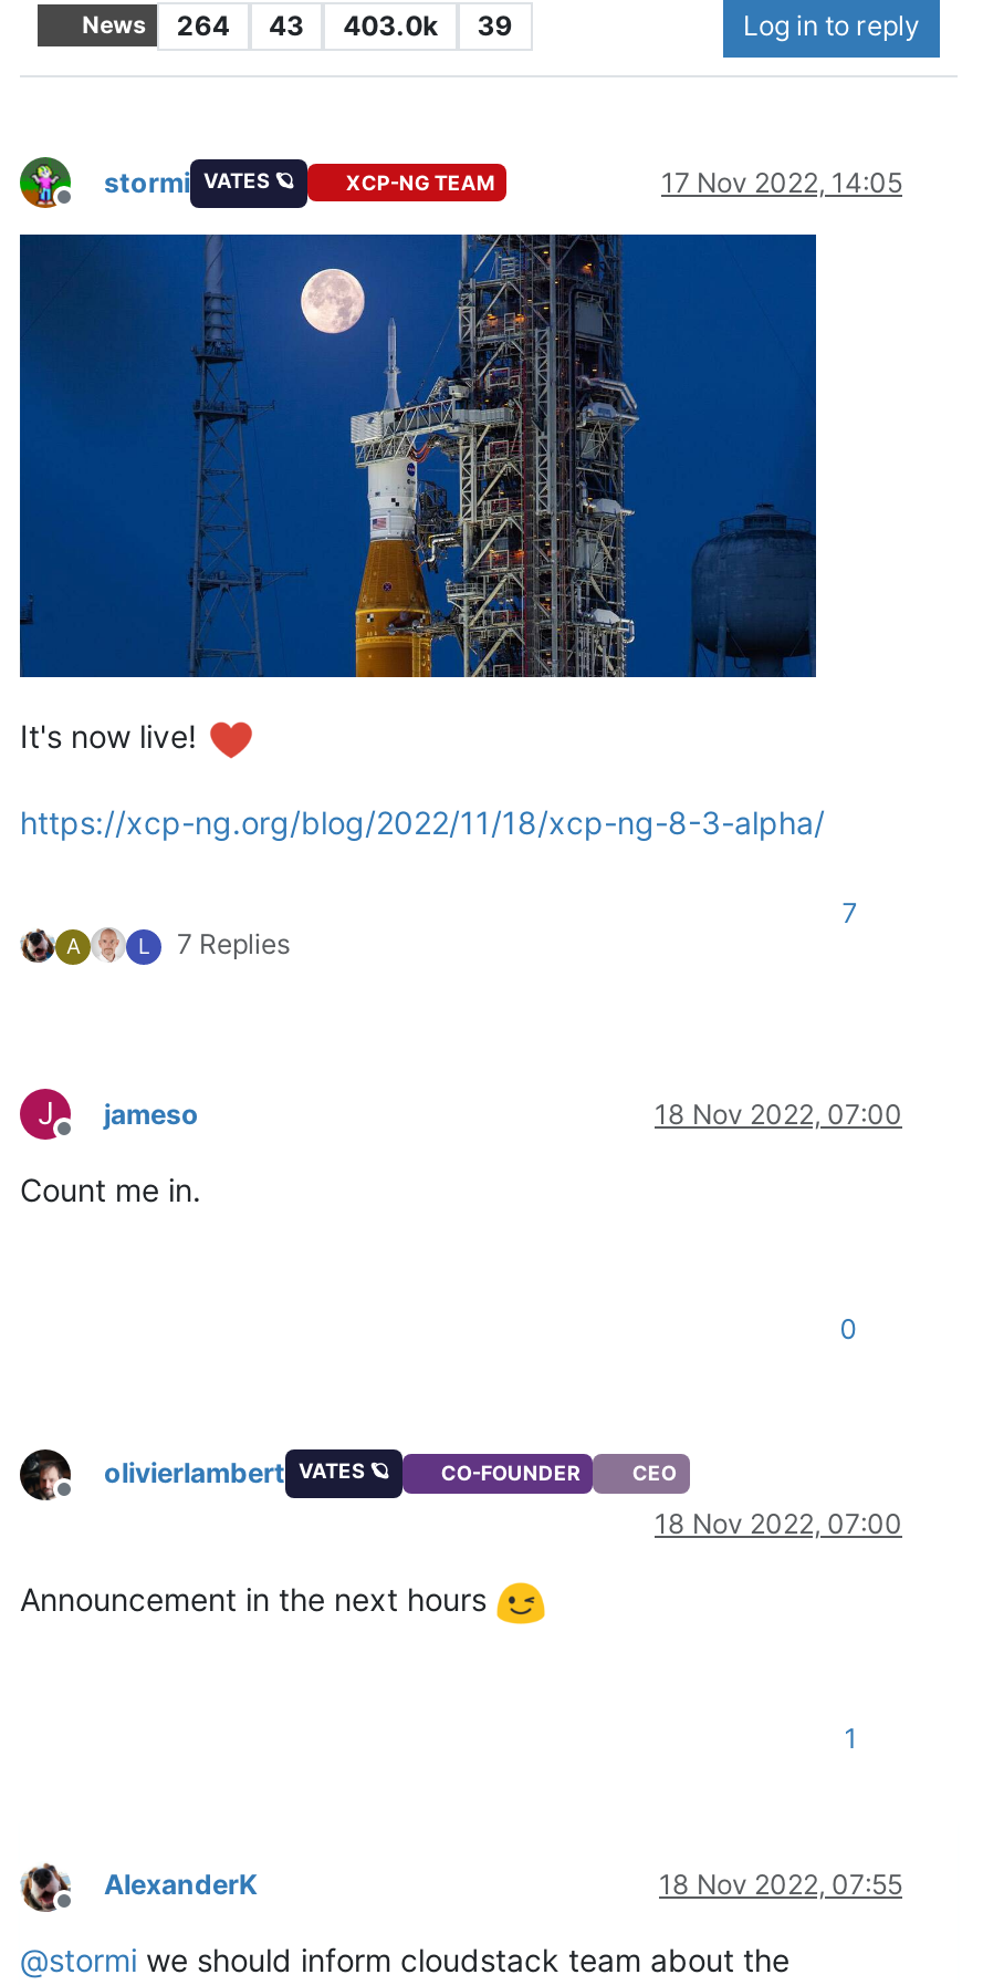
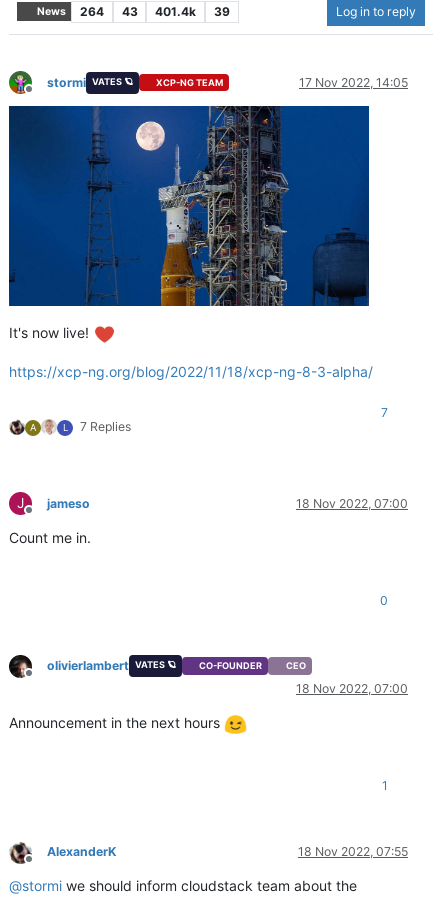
[78,8,512,42] News 264 43 403.0k 39 -> [35,4,230,19] News 264 43 401.4k 39

